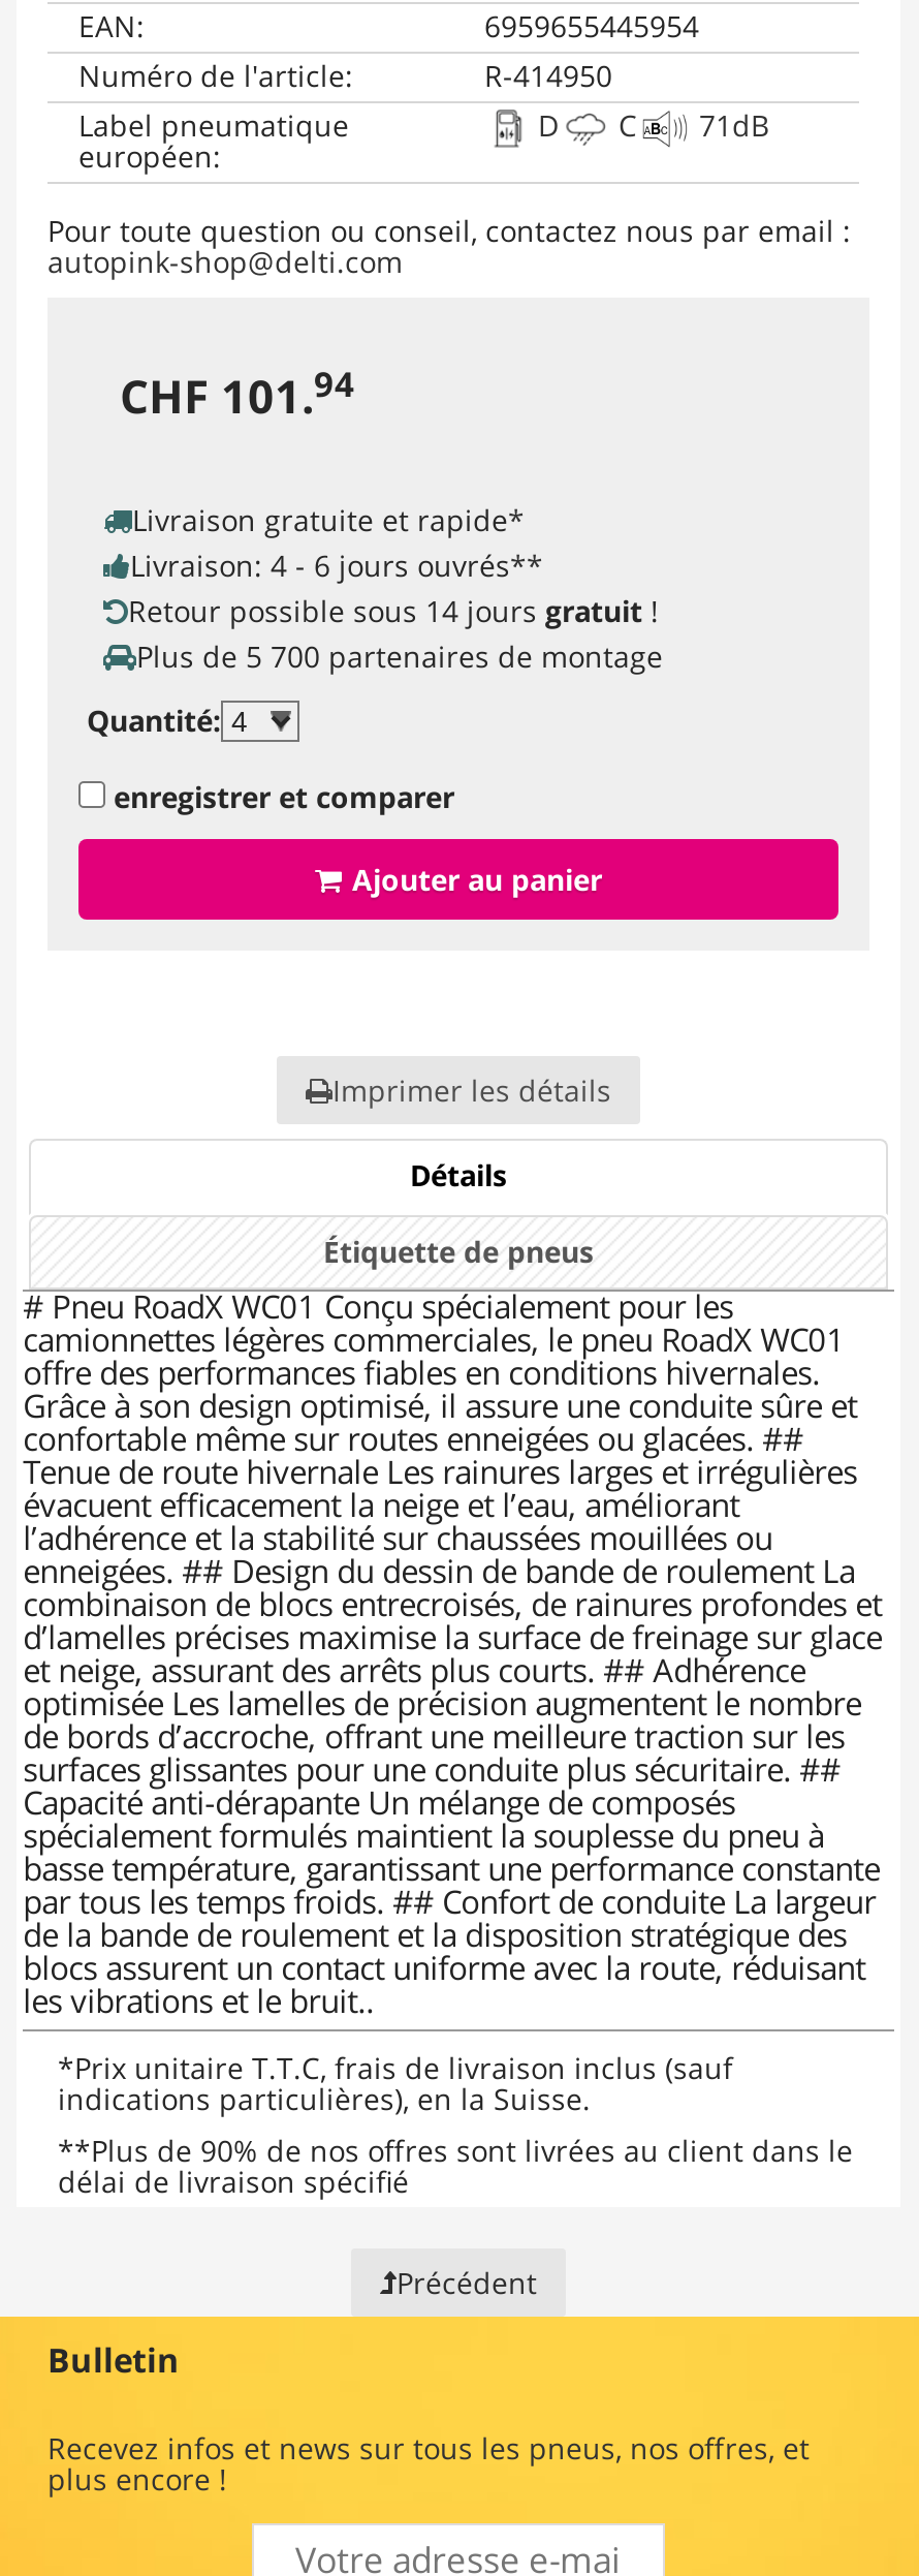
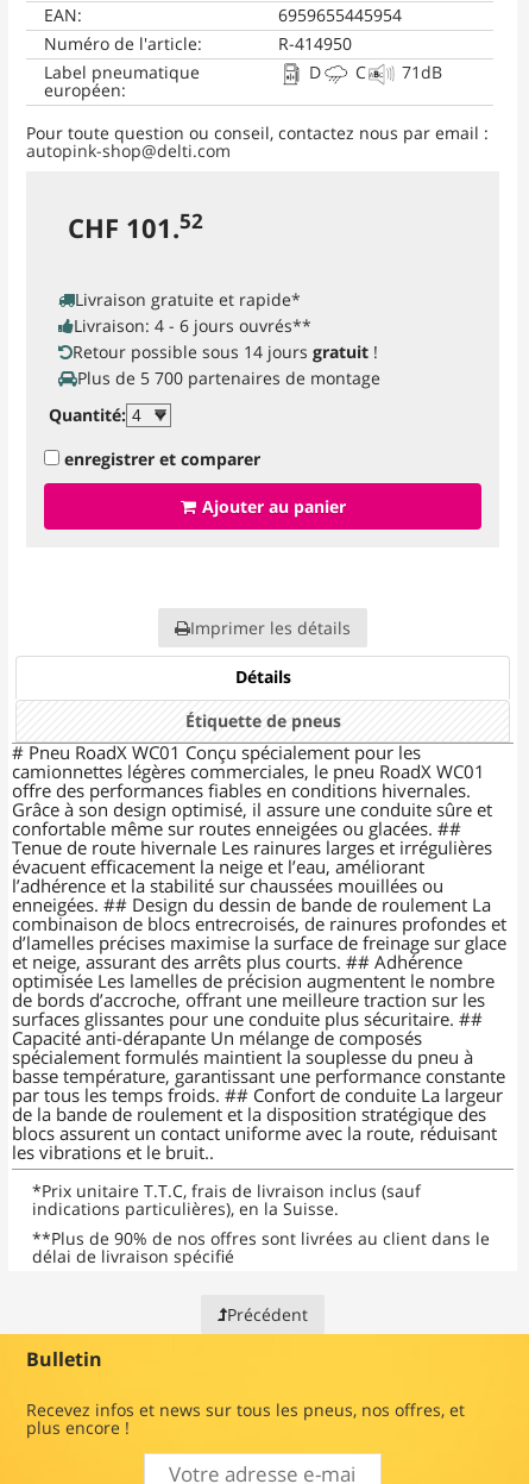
[120,359,355,426] CHF 101.94 -> [68,207,203,245] CHF 101.52

